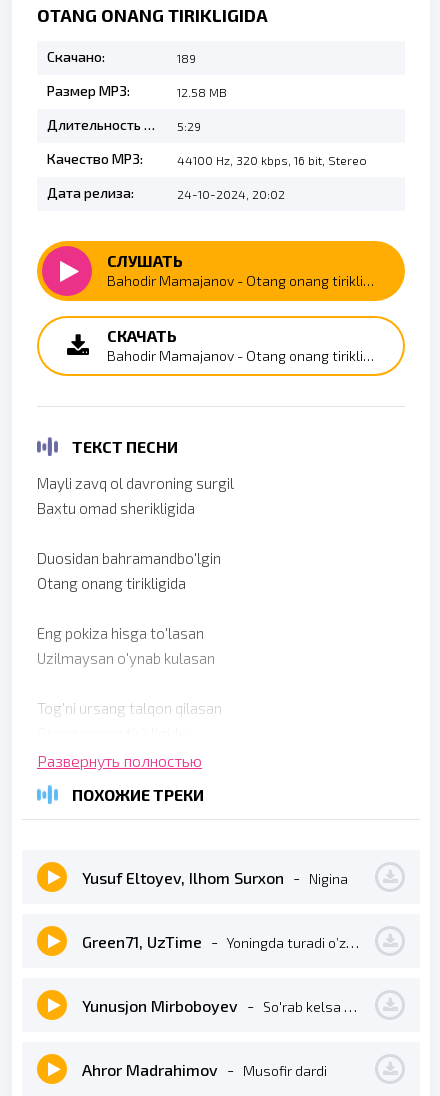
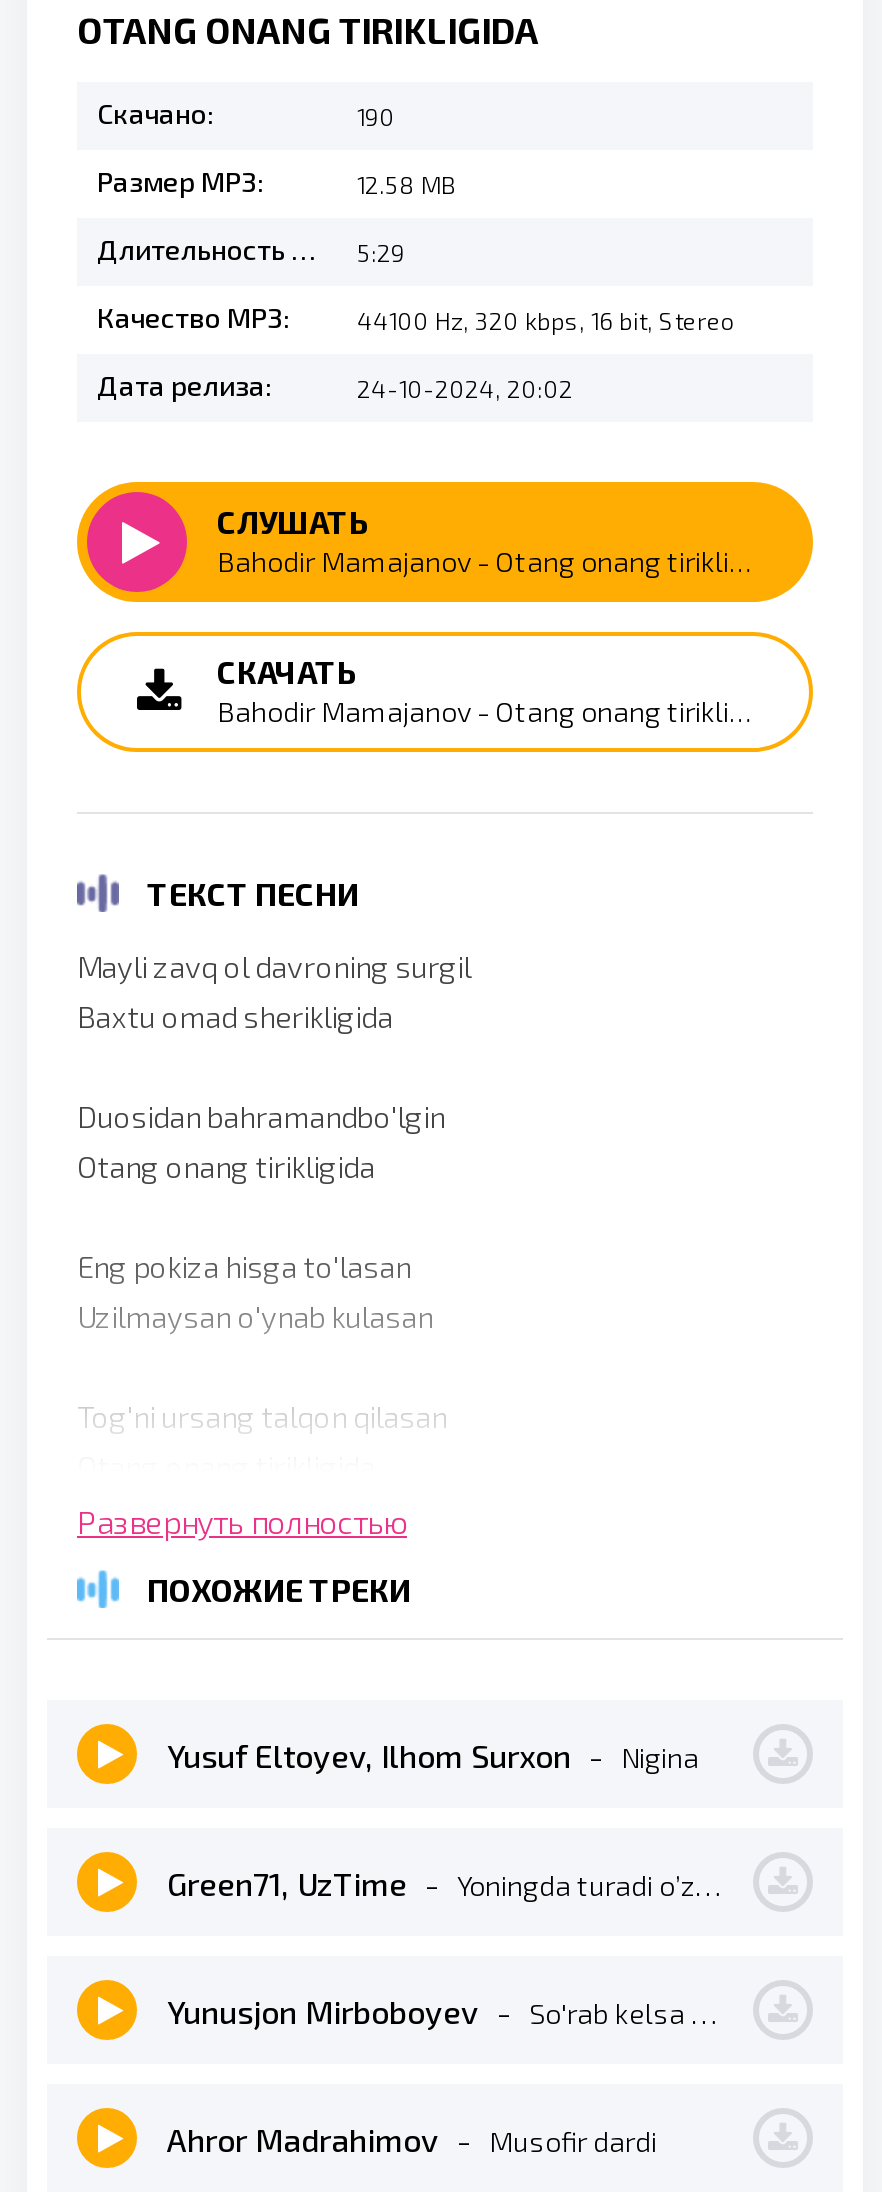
[177,51,196,65] 189 -> [357,102,395,130] 190

